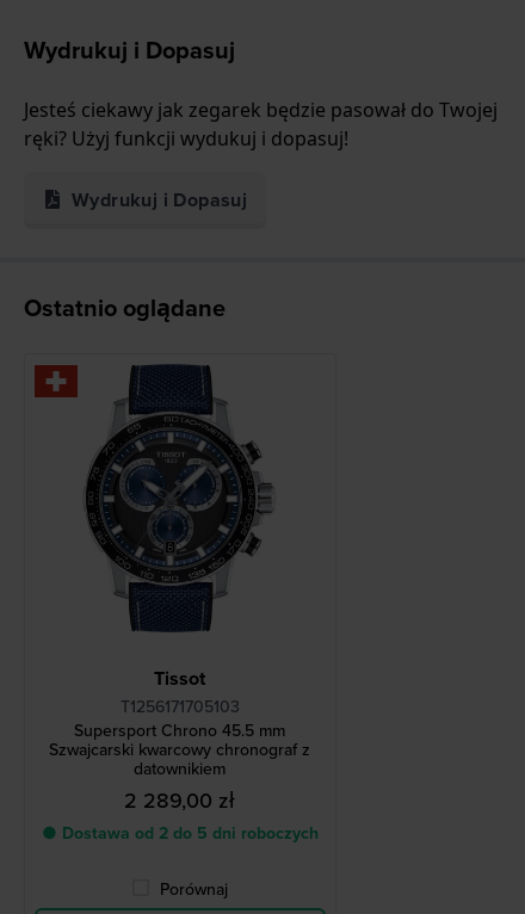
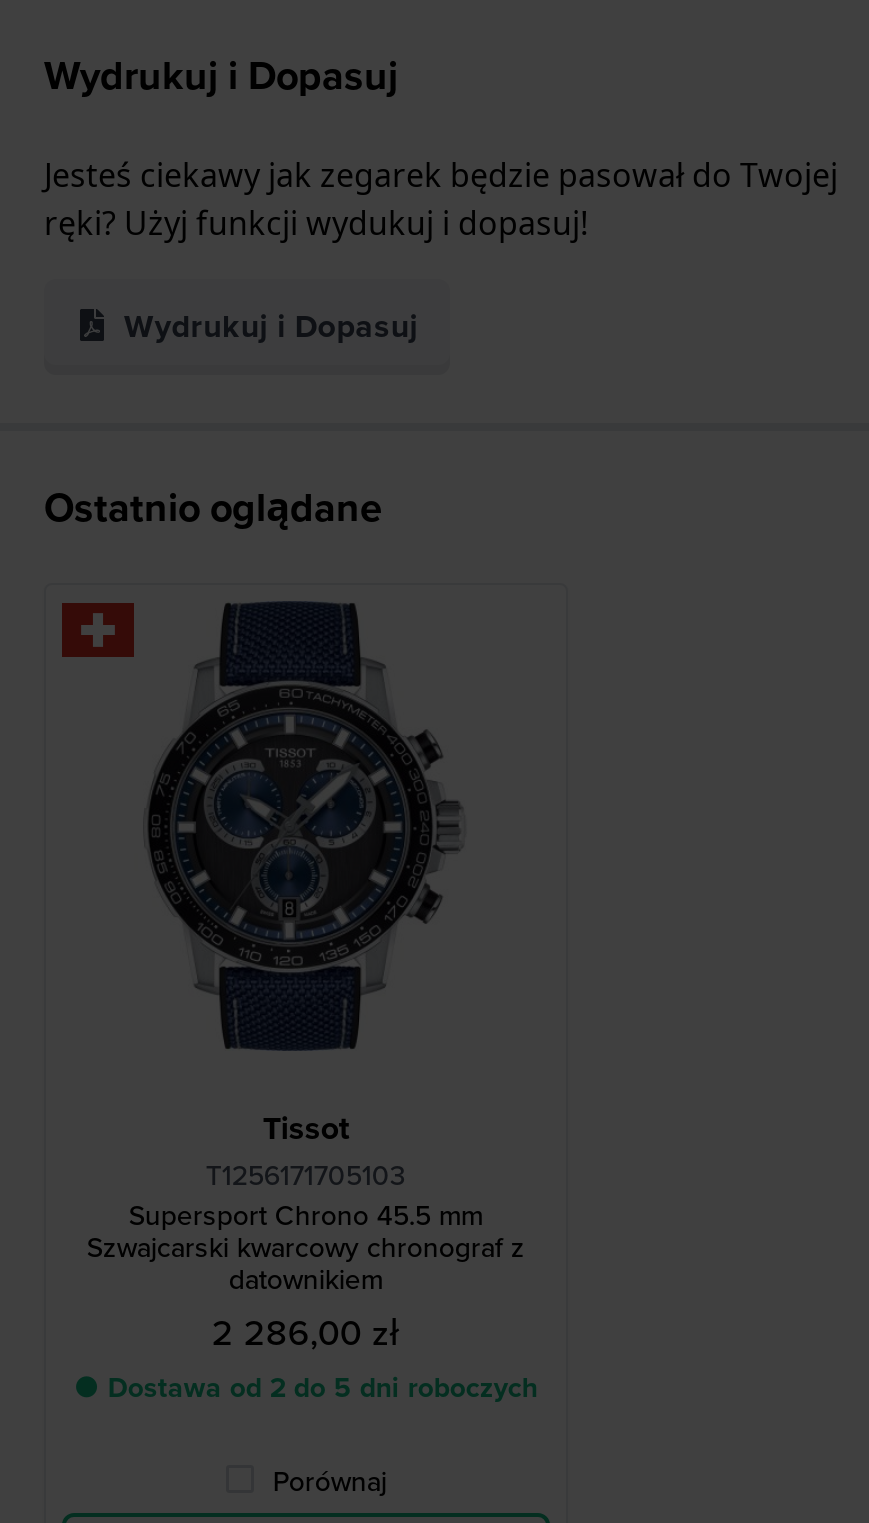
[124,785,235,816] 2 289,00 zł -> [212,1307,400,1359] 2 286,00 zł

